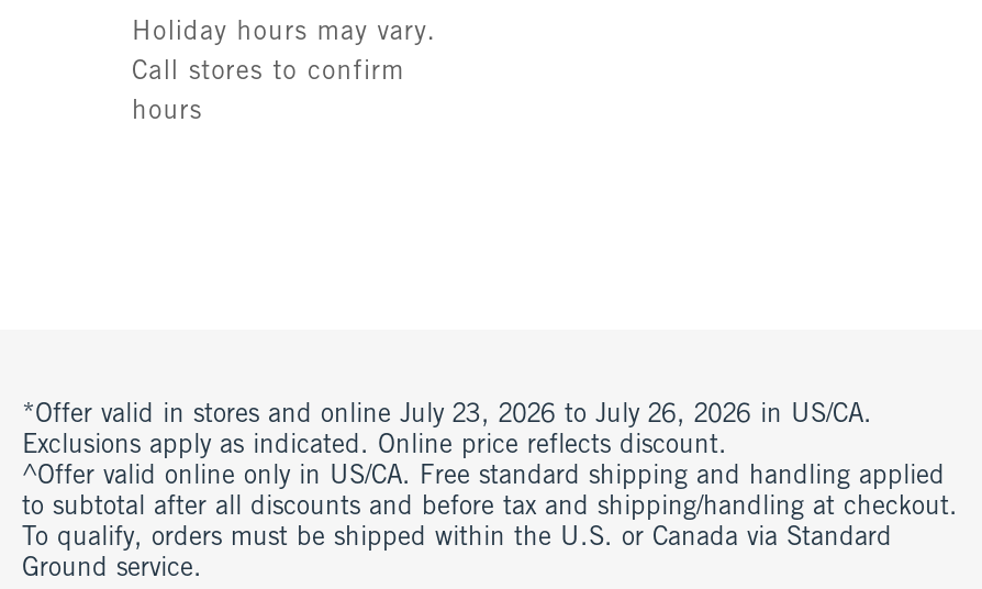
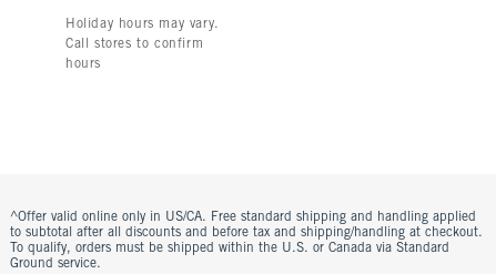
[22,403,872,460] *Offer valid in stores and online July 23, 2026 to July 26, 2026 in US/CA. | Exclusions apply as indicated. Online price reflects discount. -> none

